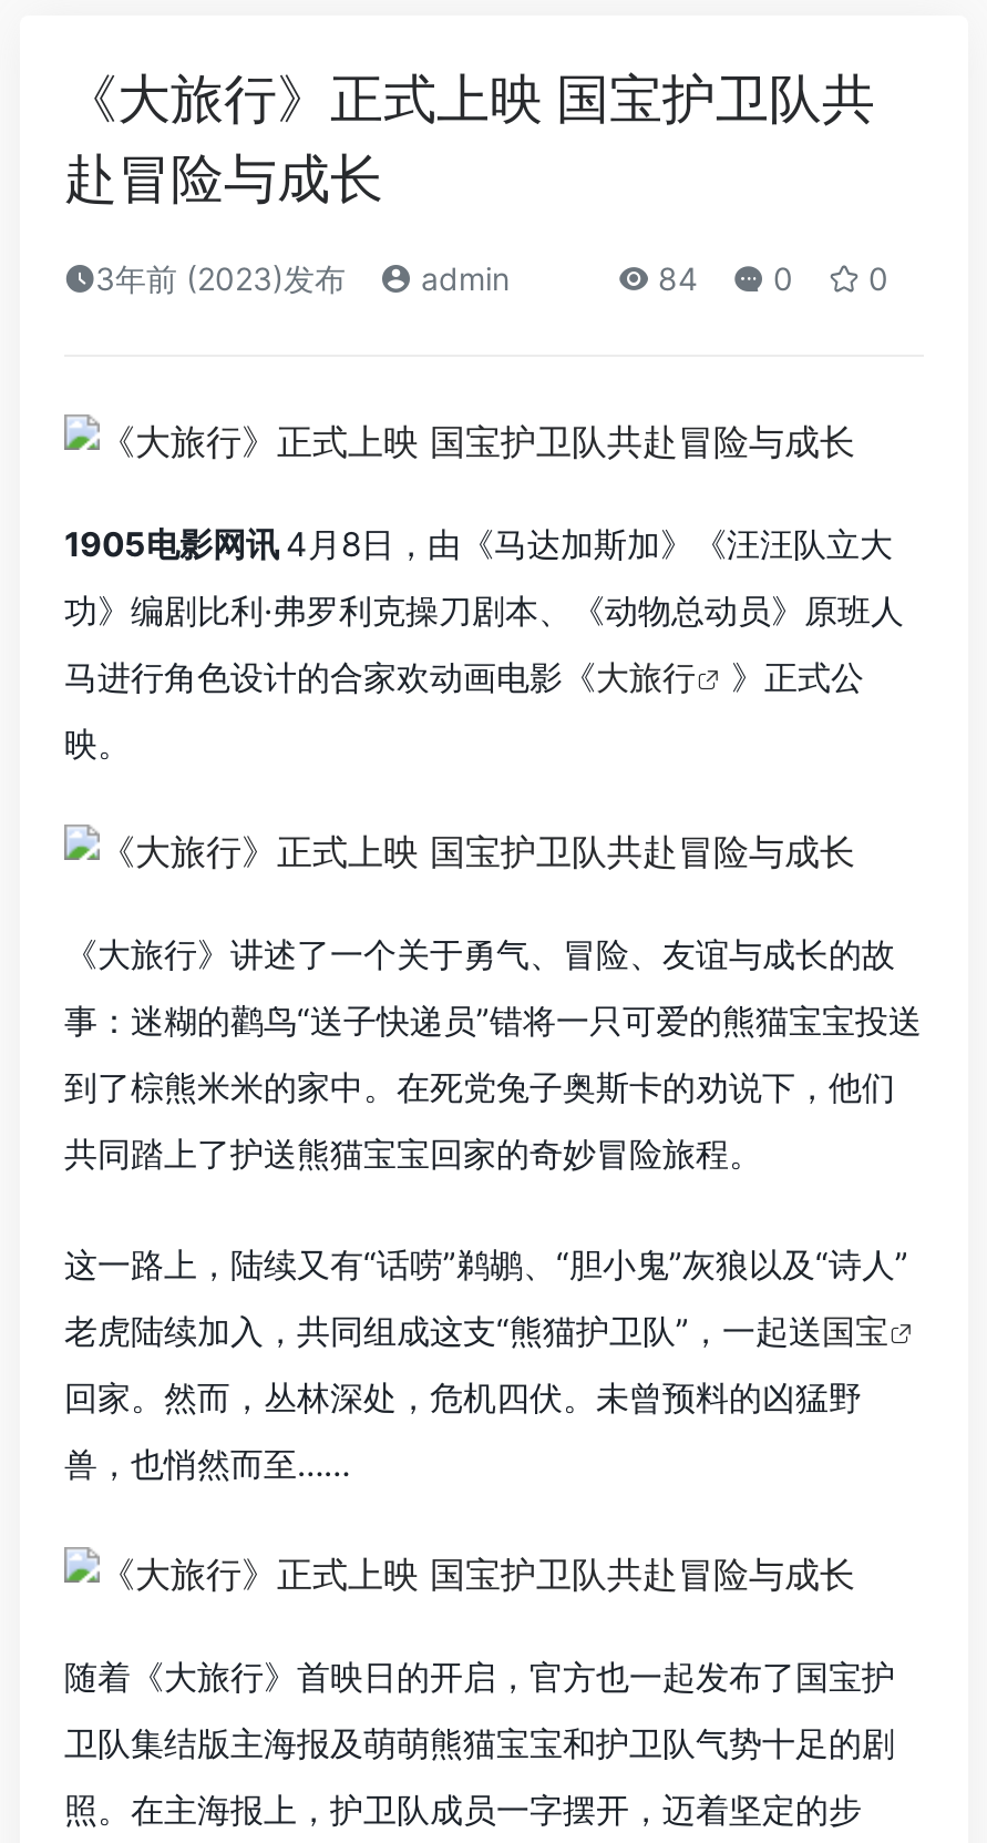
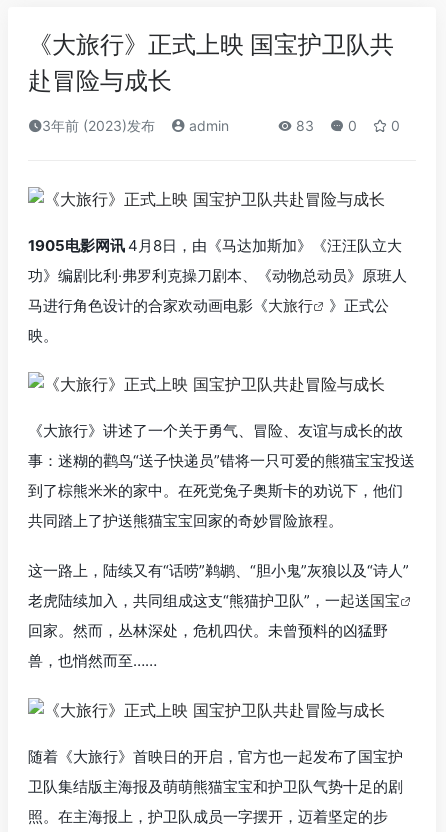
[649,259,888,297] 84 0 0 -> [292,117,400,134] 83 0 0

